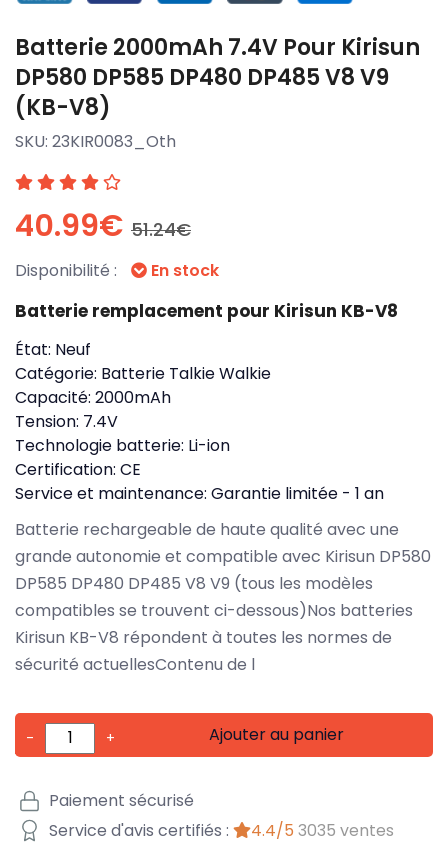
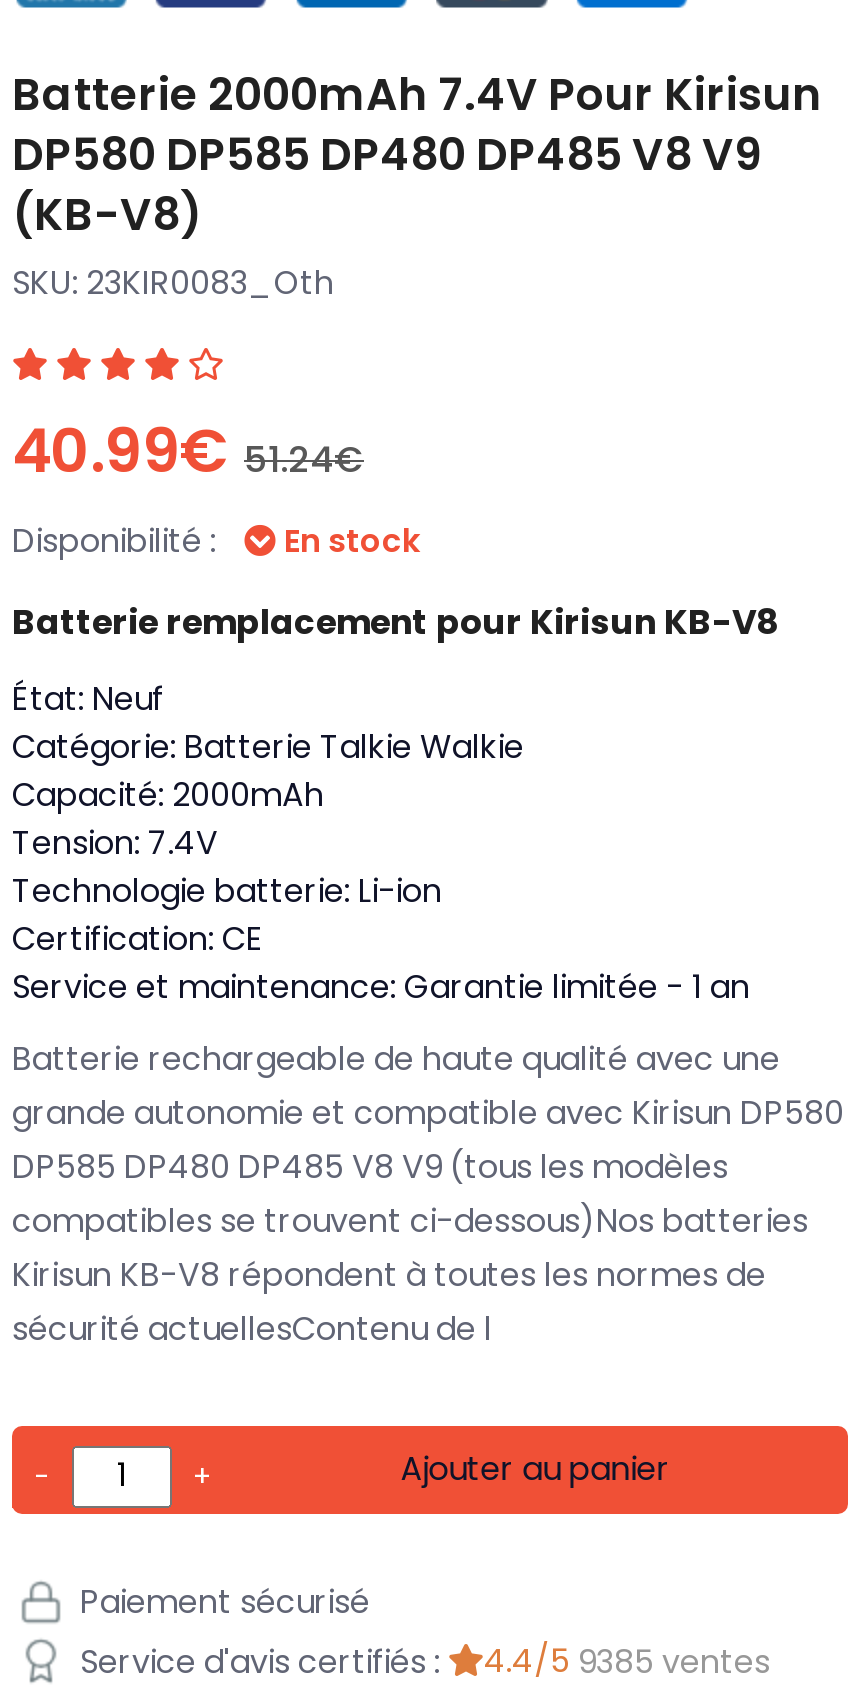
[45,819,394,842] Service d'avis certifiés : 4.4/5 3035 ventes -> [72,1639,770,1685] Service d'avis certifiés : 4.4/5 9385 ventes

